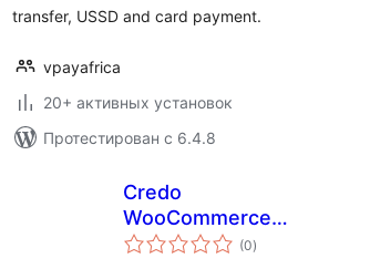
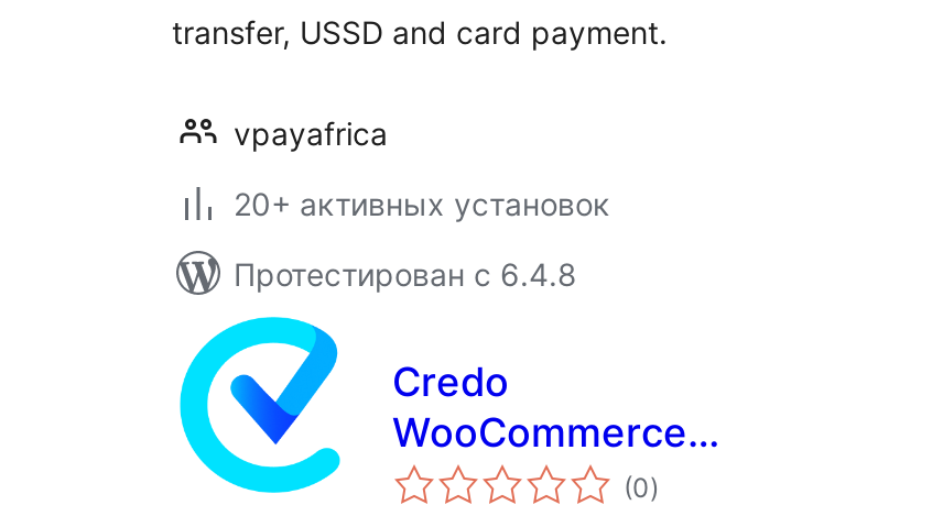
none -> [178,315,342,495] [image]

